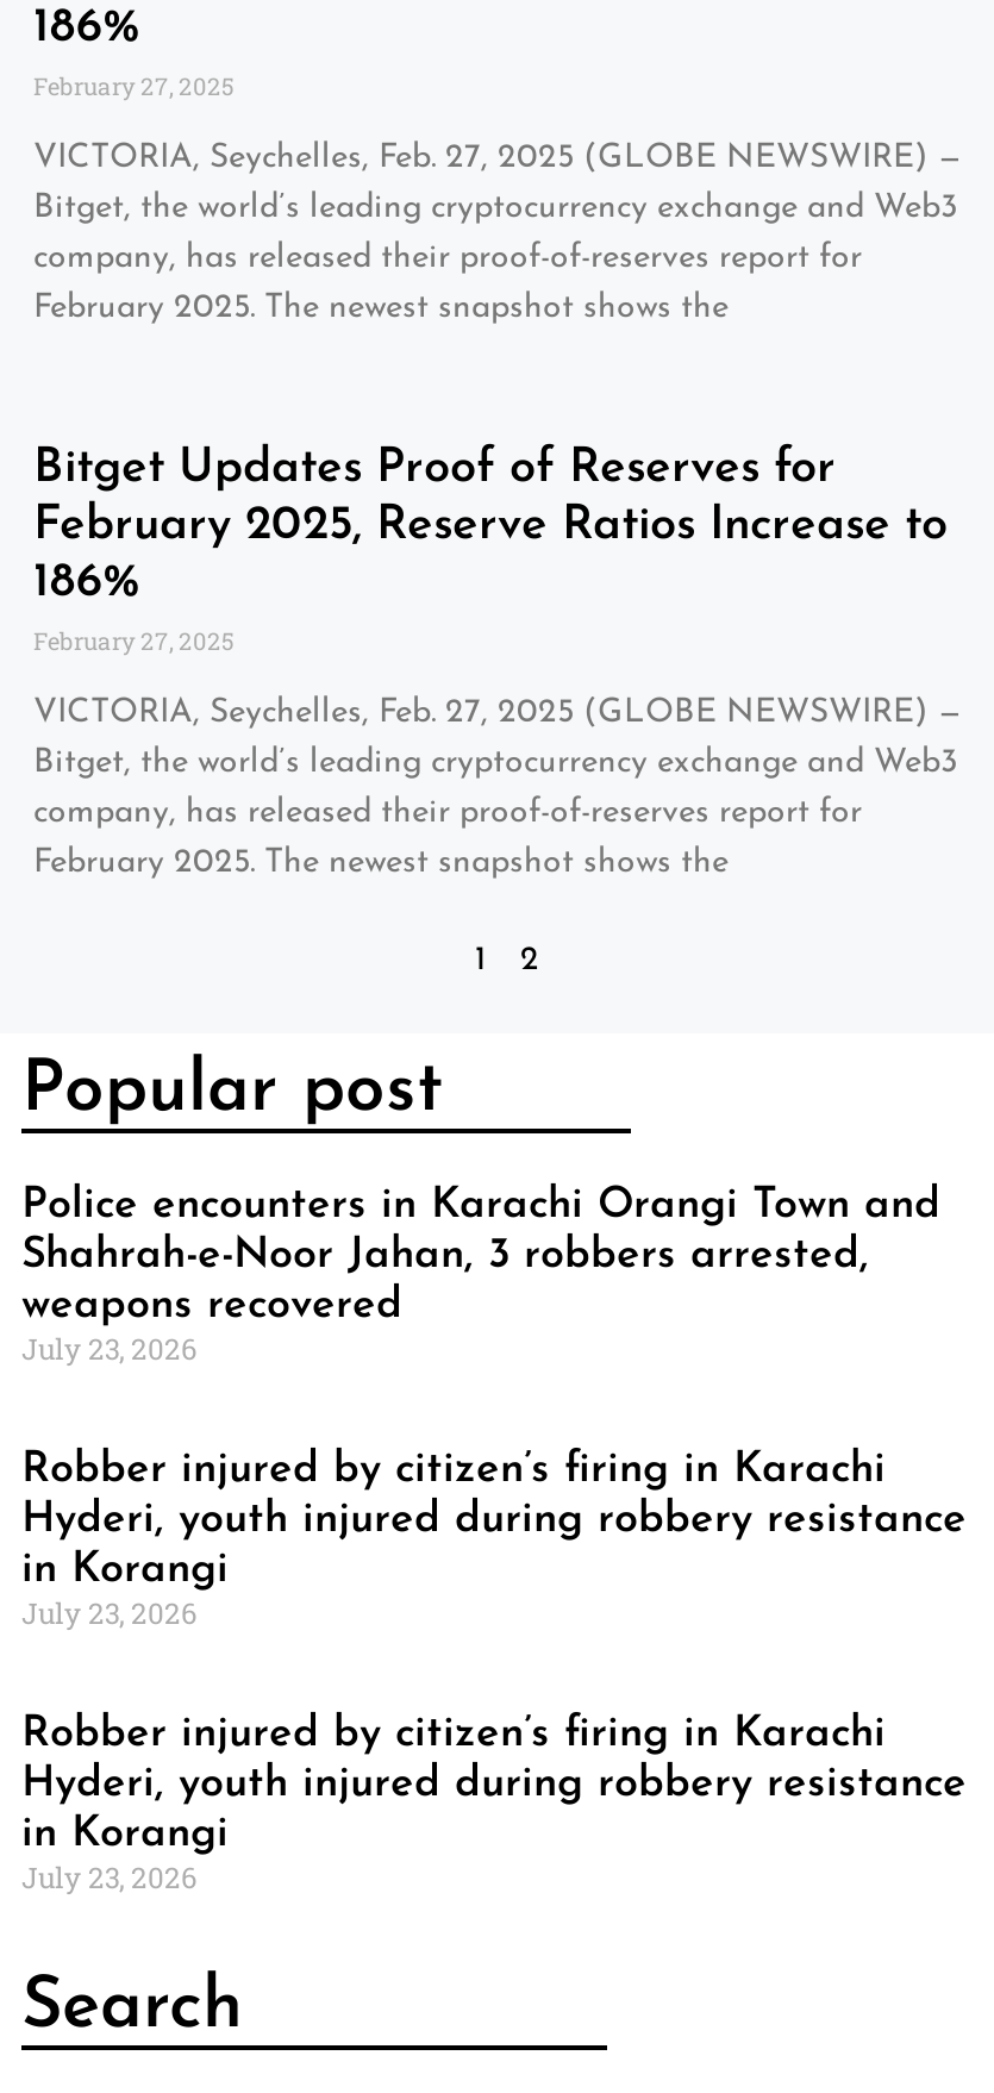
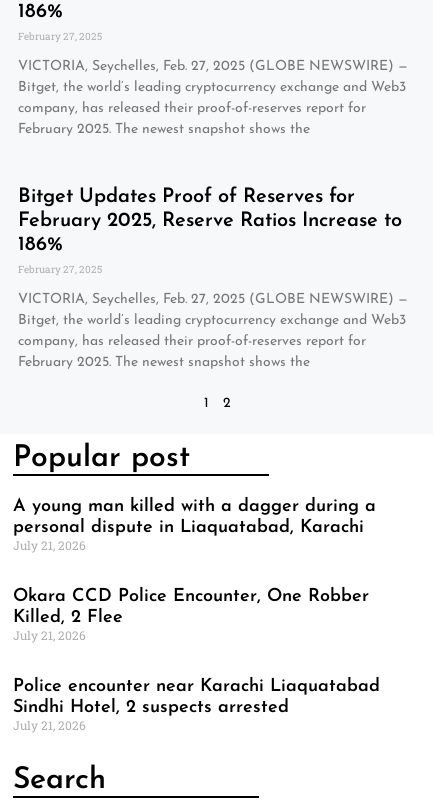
[21,1183,940,1367] Police encounters in Karachi Orangi Town and | Shahrah-e-Noor Jahan, 3 robbers arrested, | weapons recovered | July 23, 2026 -> [13,497,376,553] A young man killed with a dagger during a | personal dispute in Liaquatabad, Karachi | July 21, 2026
[21,1448,967,1631] Robber injured by citizen’s firing in Karachi | Hyderi, youth injured during robbery resistance | in Korangi | July 23, 2026 -> [13,587,369,643] Okara CCD Police Encounter, One Robber | Killed, 2 Flee | July 21, 2026
[21,1712,967,1895] Robber injured by citizen’s firing in Karachi | Hyderi, youth injured during robbery resistance | in Korangi | July 23, 2026 -> [13,677,380,733] Police encounter near Karachi Liaquatabad | Sindhi Hotel, 2 suspects arrested | July 21, 2026

